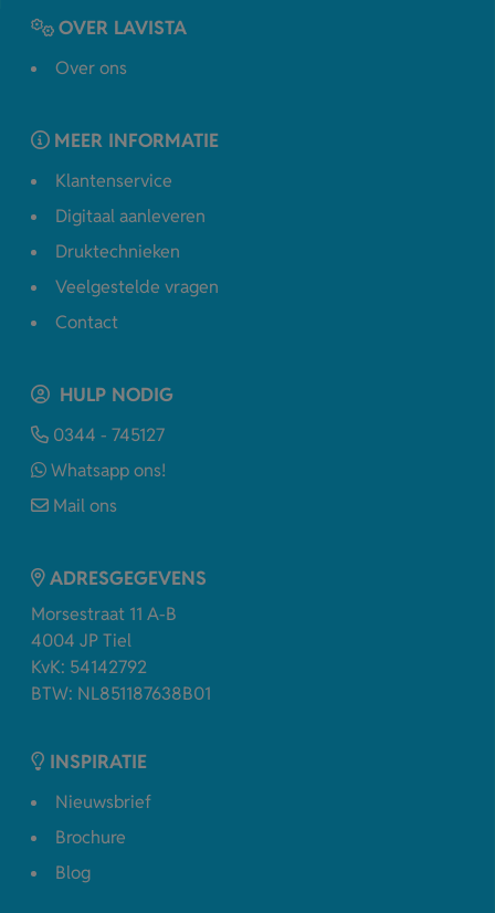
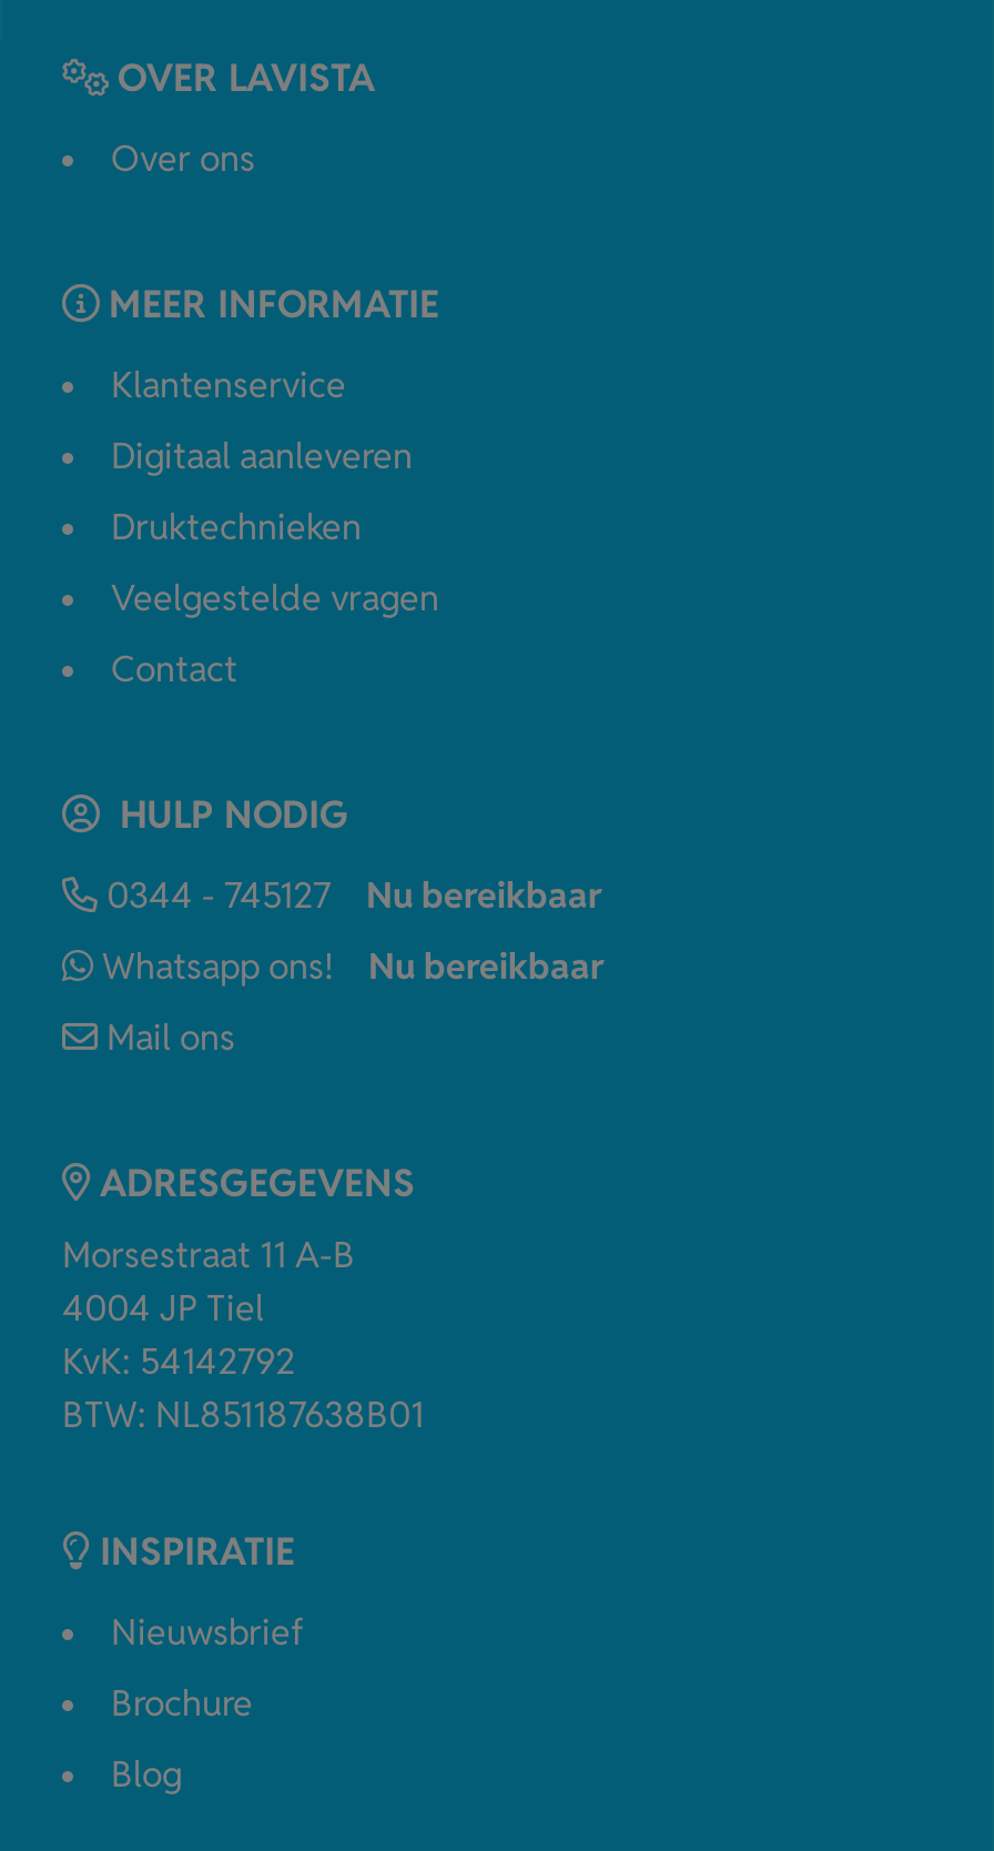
none -> [366,872,601,919] Nu bereikbaar
none -> [368,943,603,990] Nu bereikbaar

